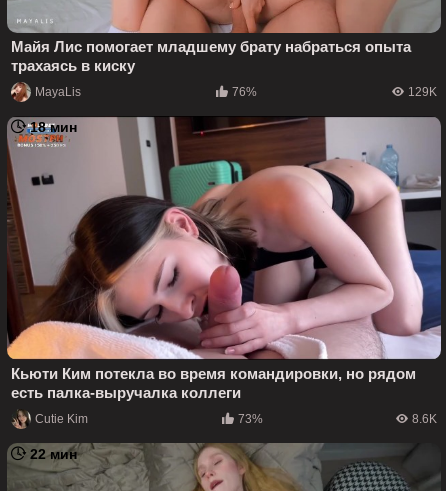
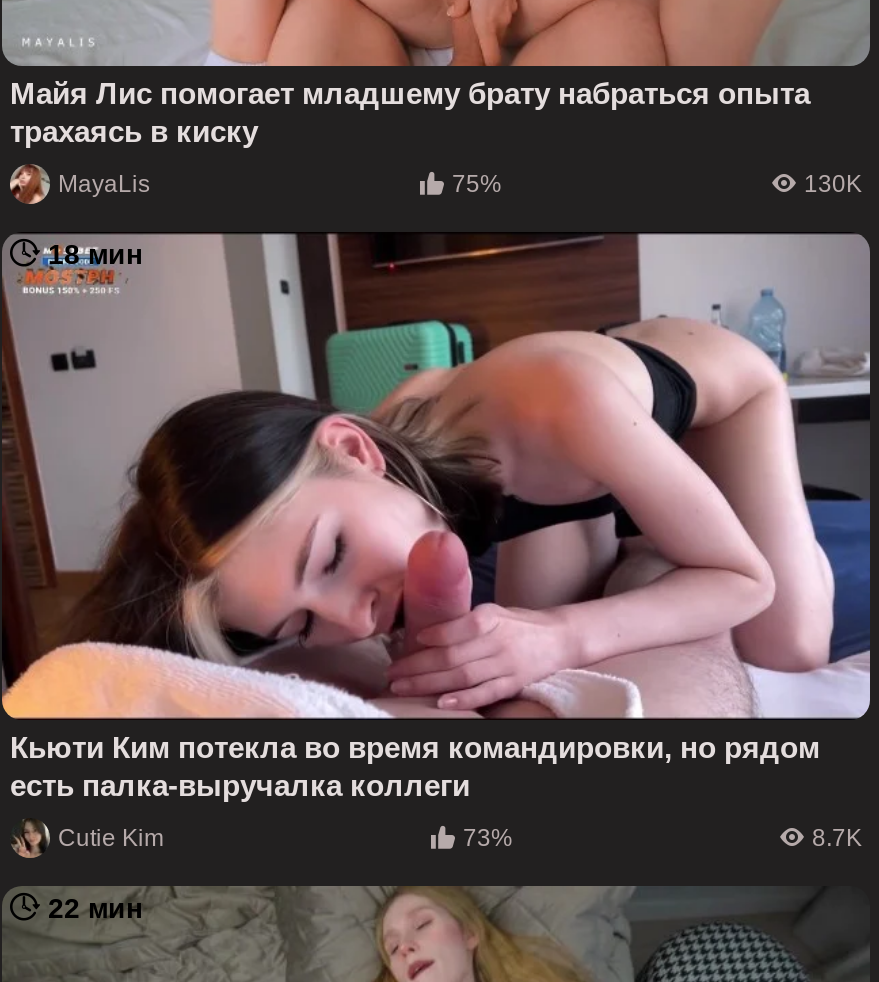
[232,84,437,98] 76% | 129K -> [452,169,862,197] 75% | 130K
[412,412,437,426] 8.6K -> [812,823,862,851] 8.7K

